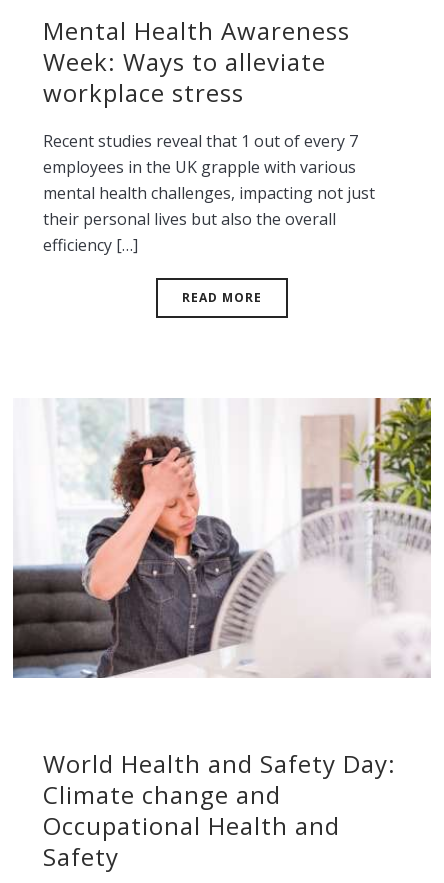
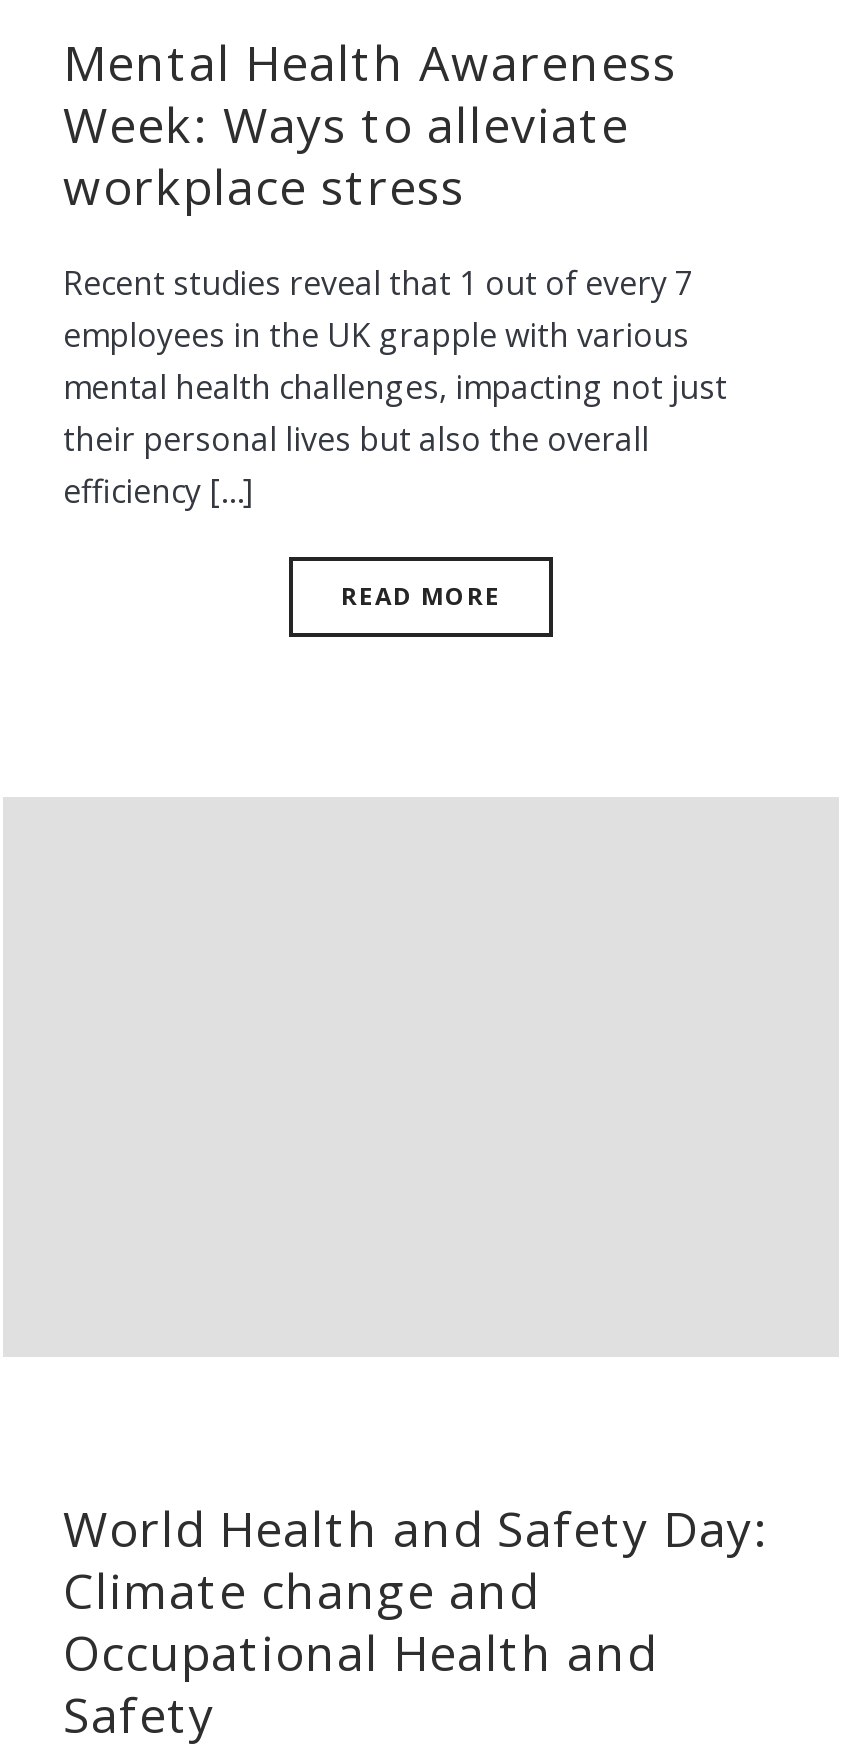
[12,397,432,679] [image] -> none

